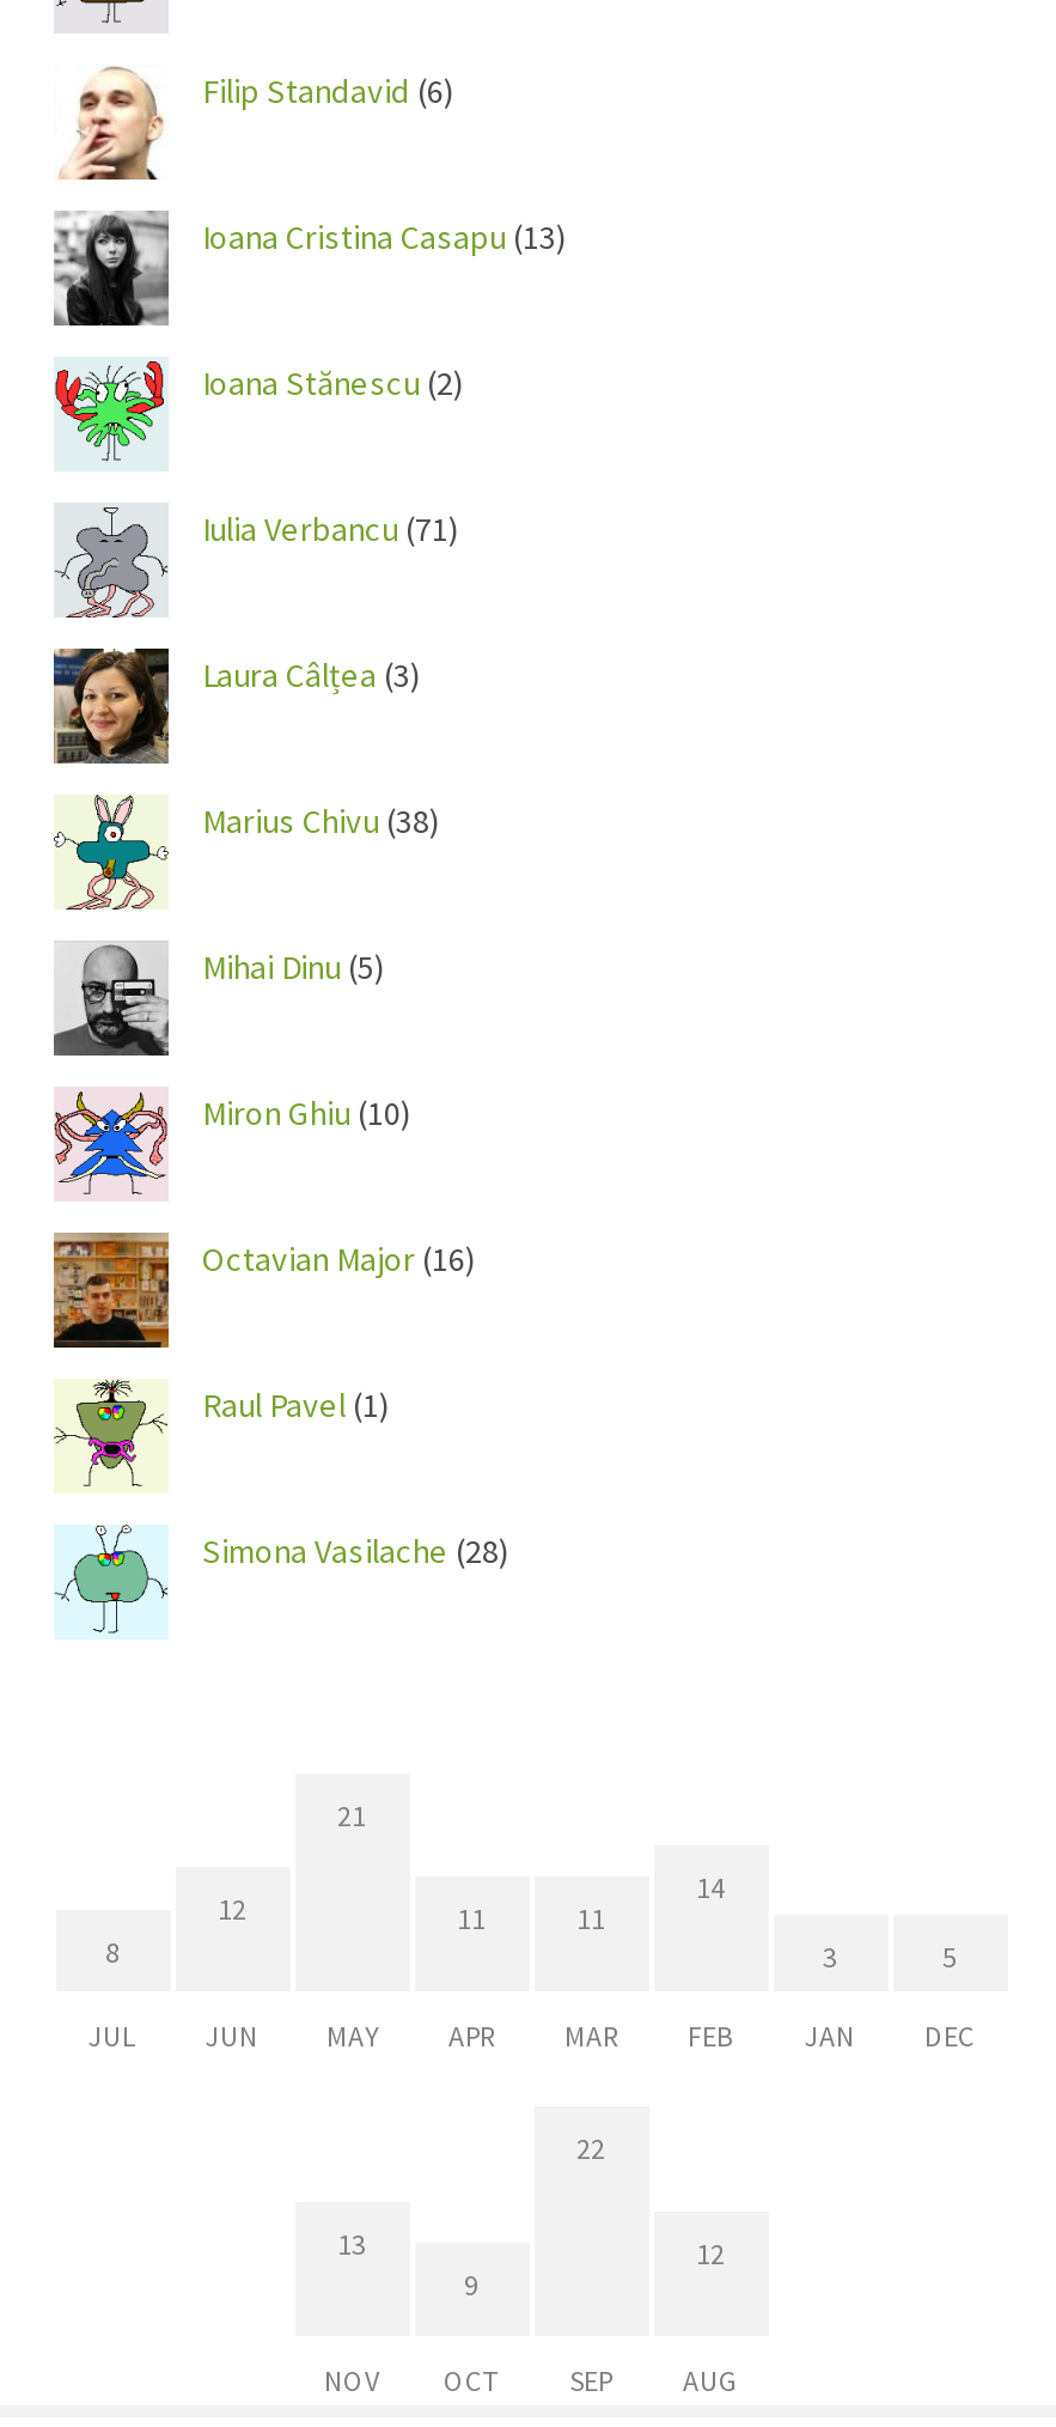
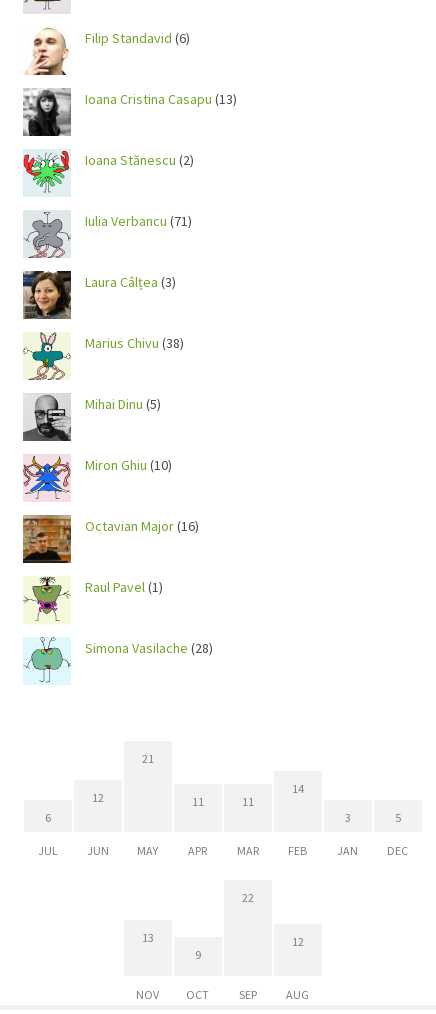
[105,1933,120,1969] 8 -> [44,810,50,825] 6

